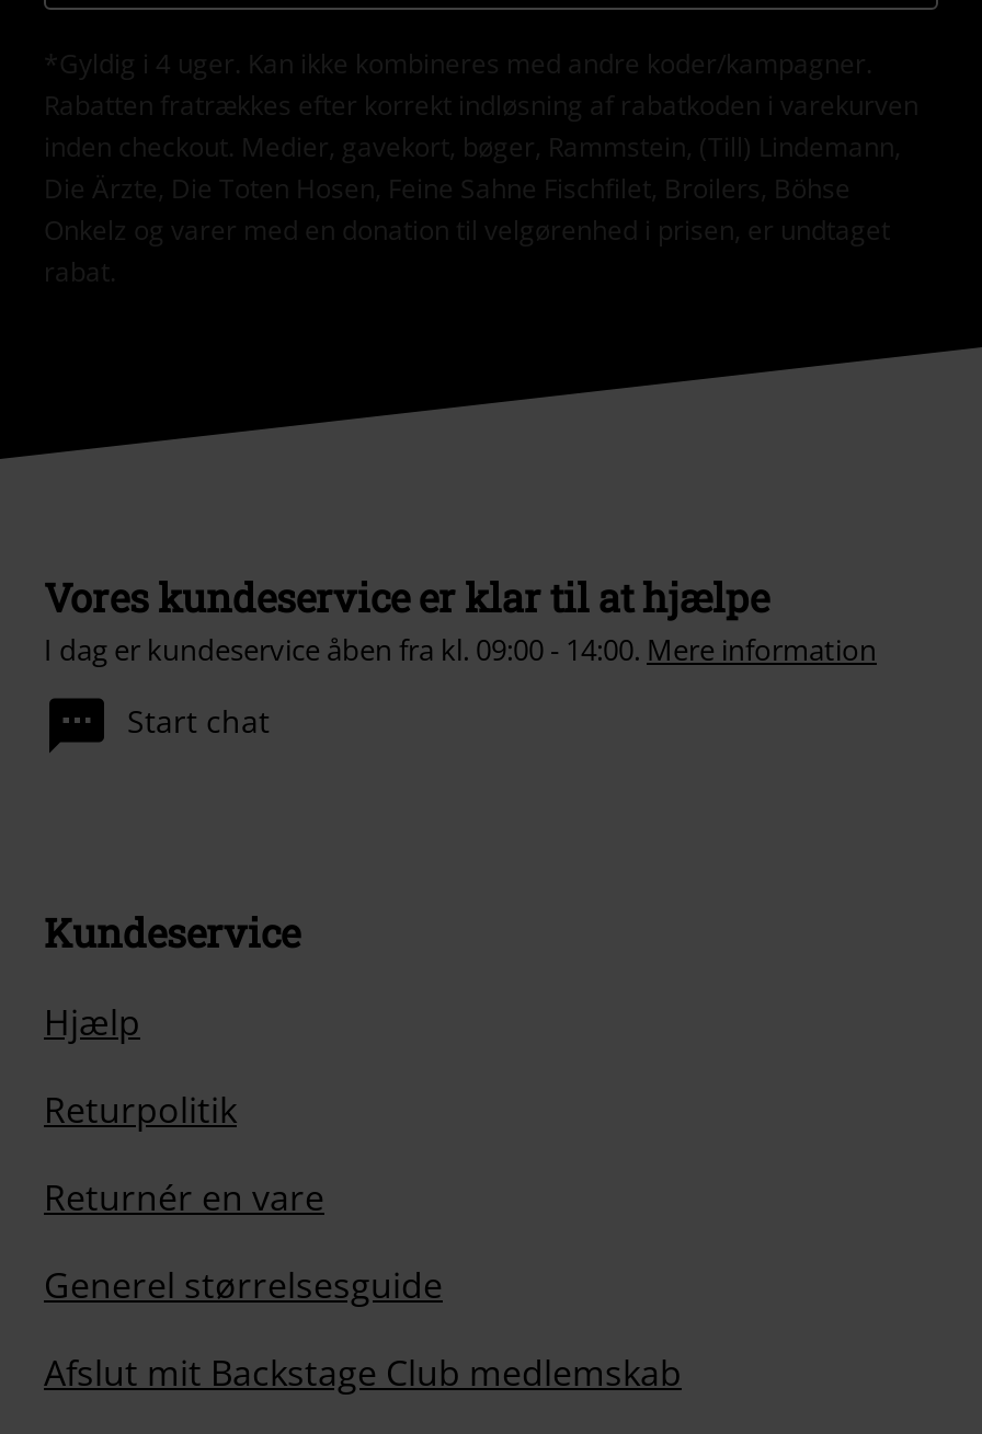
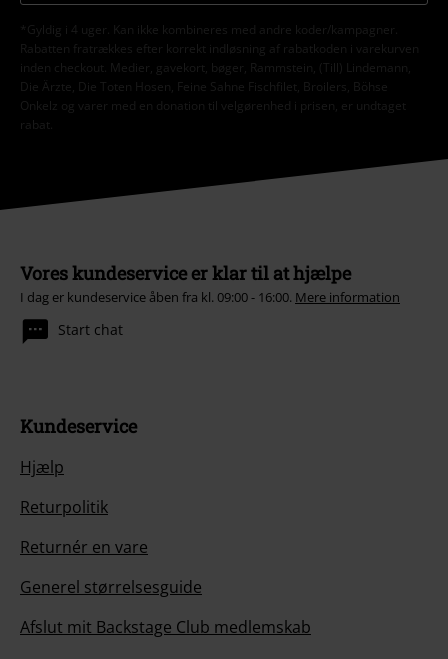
[44,629,877,668] I dag er kundeservice åben fra kl. 09:00 - 14:00. Mere information -> [20,288,400,306] I dag er kundeservice åben fra kl. 09:00 - 16:00. Mere information

